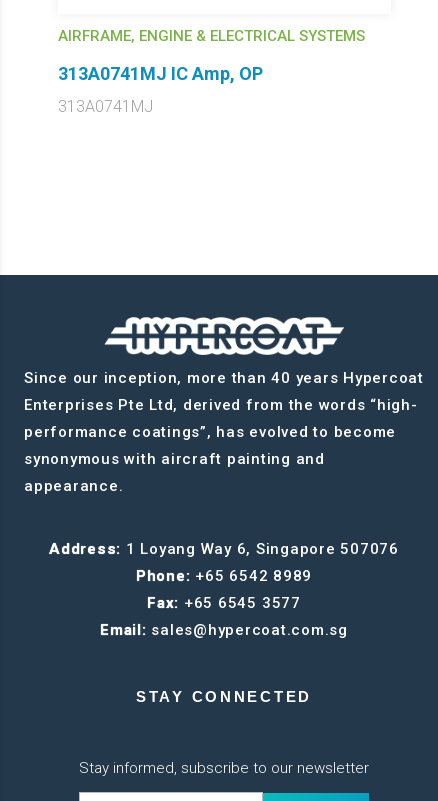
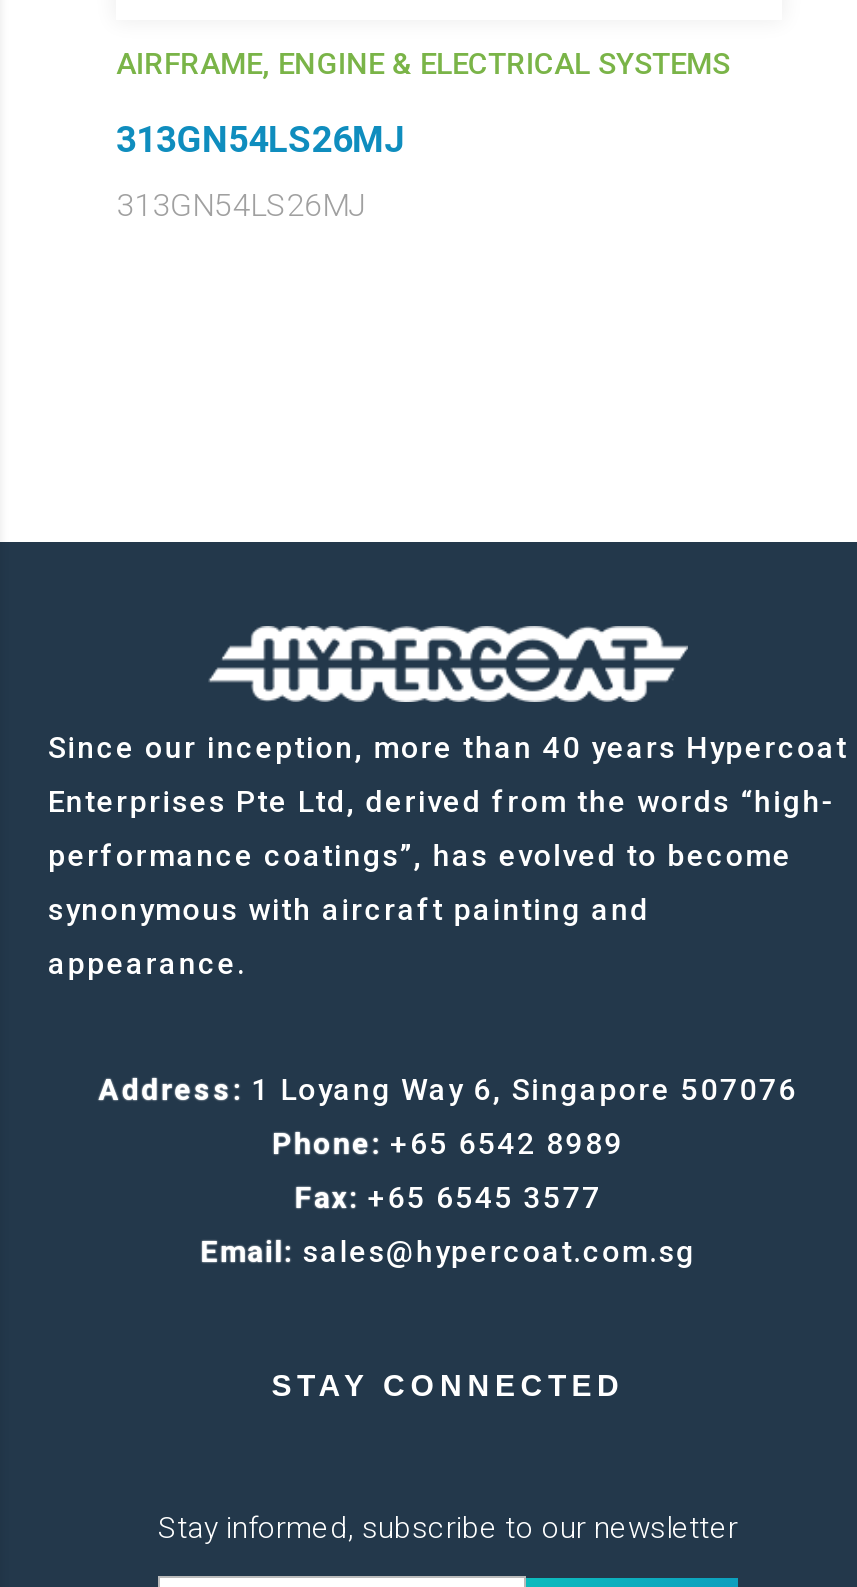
[58,63,263,84] 313A0741MJ IC Amp, OP -> [116,118,406,160] 313GN54LS26MJ
[58,97,153,116] 313A0741MJ -> [116,186,366,224] 313GN54LS26MJ

